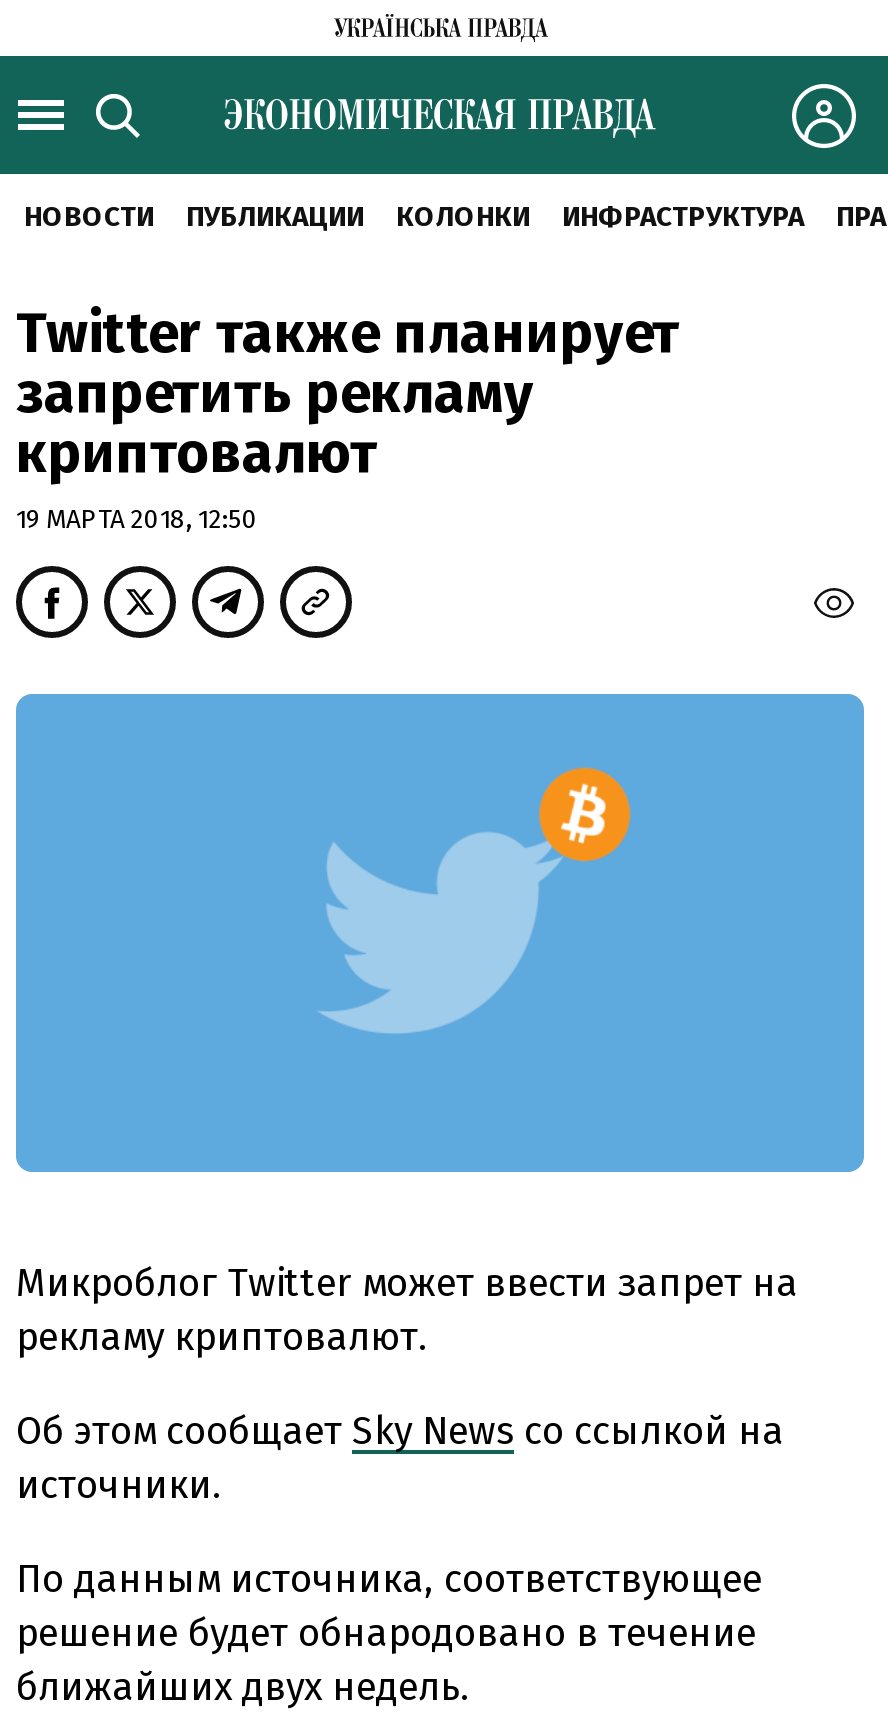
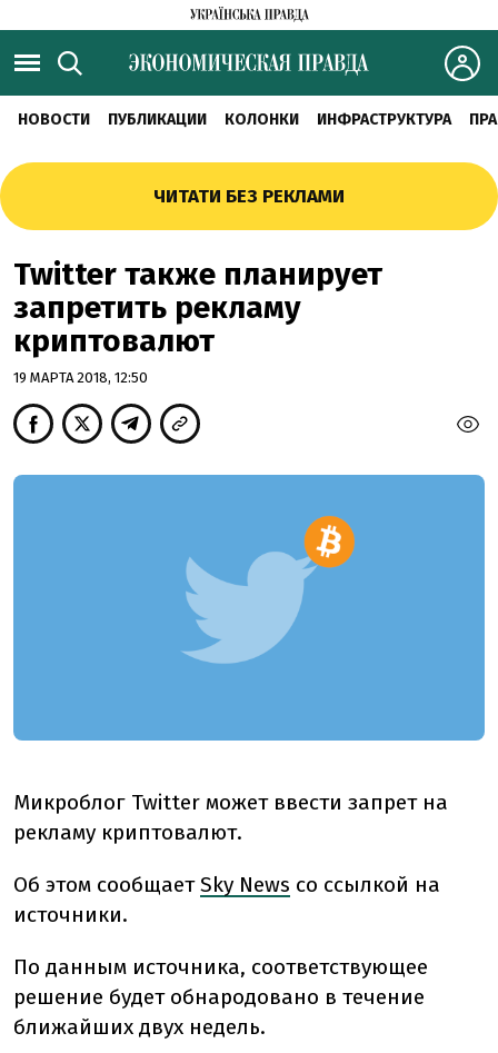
none -> [153,185,345,208] ЧИТАТИ БЕЗ РЕКЛАМИ

